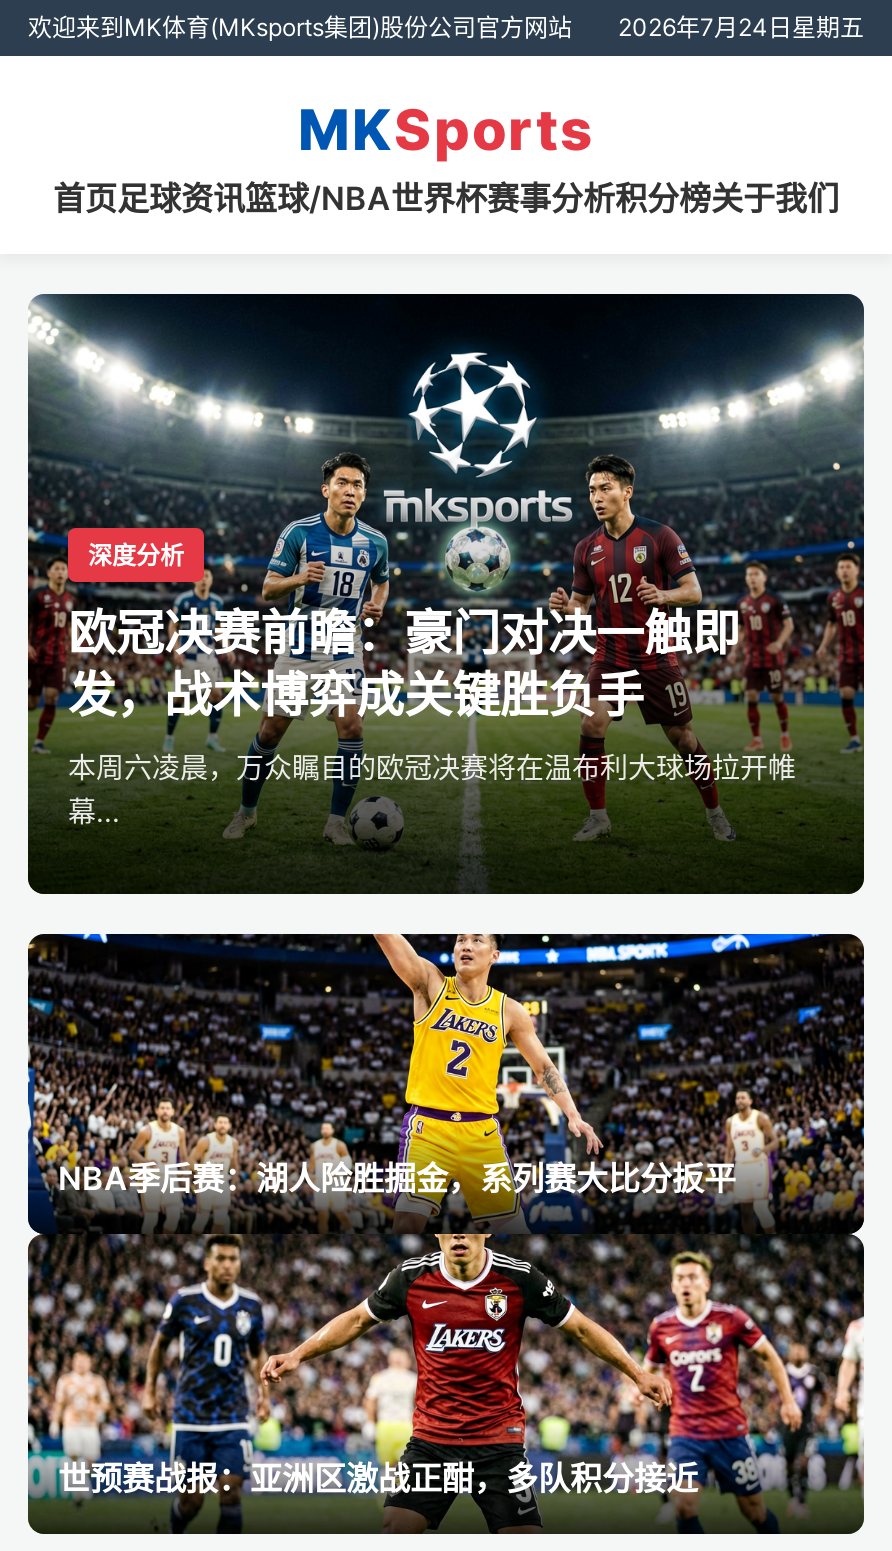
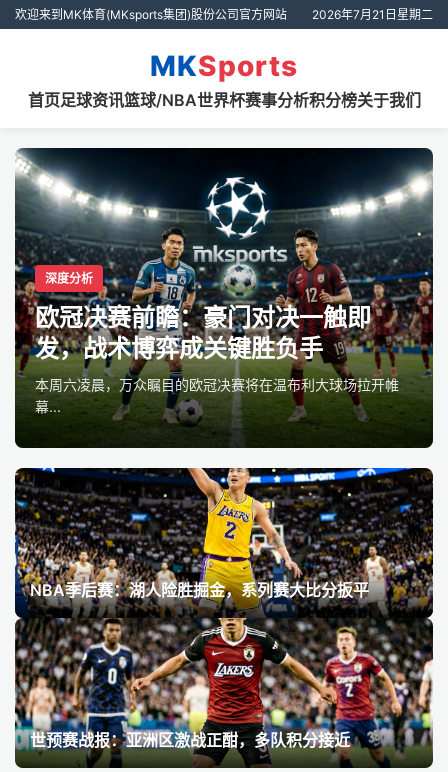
[618,12,864,42] 2026年7月24日星期五 -> [312,7,433,22] 2026年7月21日星期二

